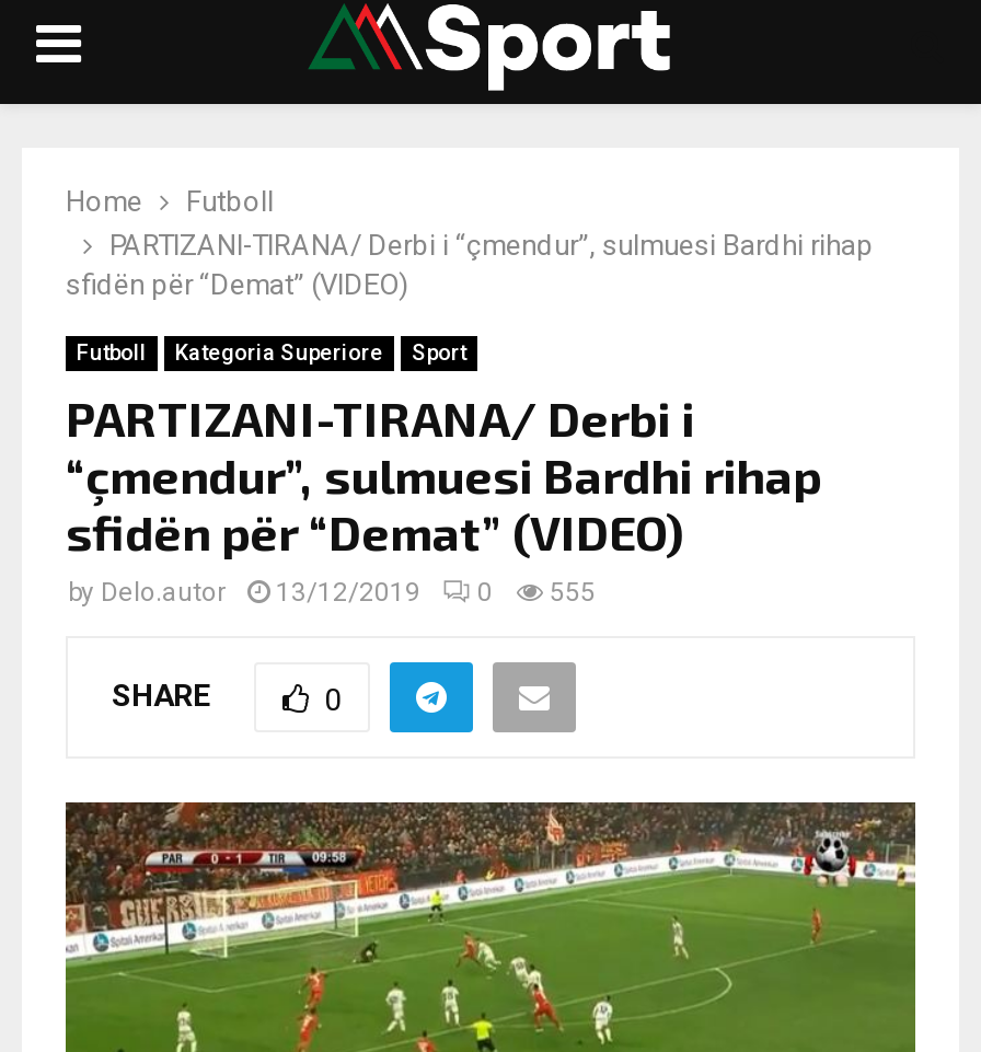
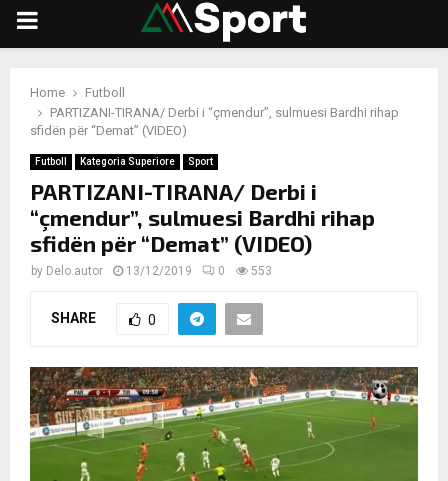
[68,577,596,608] by Delo.autor 13/12/2019 0 555 -> [31,264,272,278] by Delo.autor 13/12/2019 0 553

